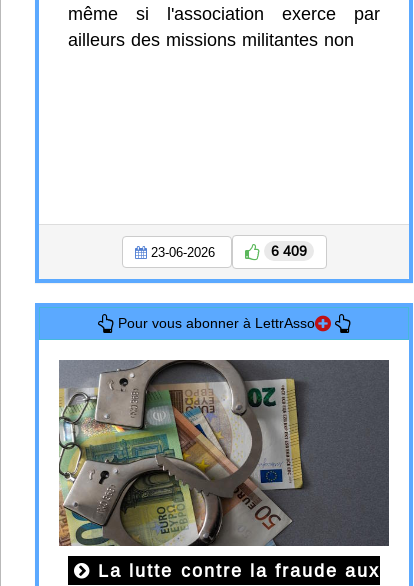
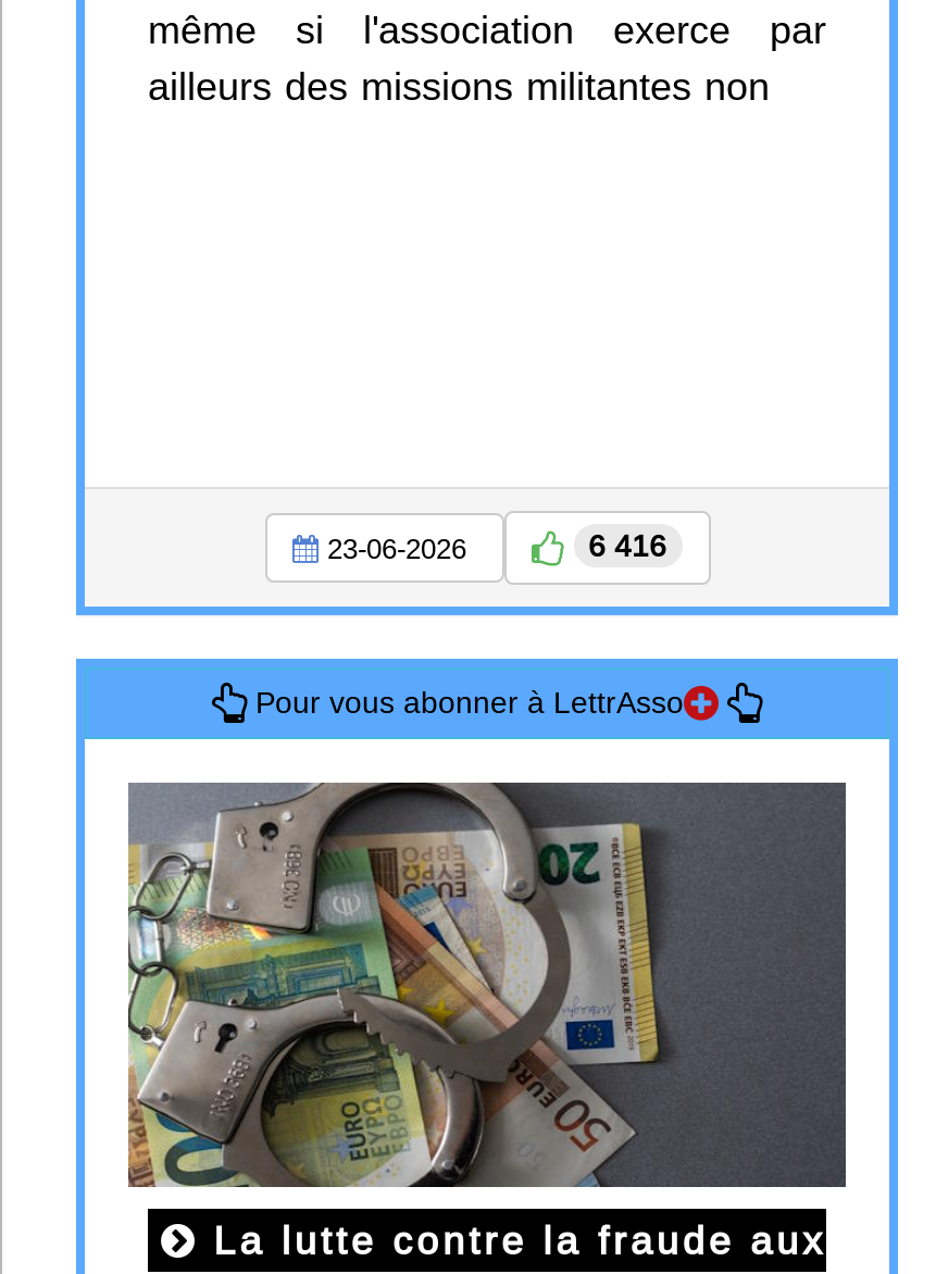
[270,243,306,259] 6 409 -> [588,528,666,563] 6 416

